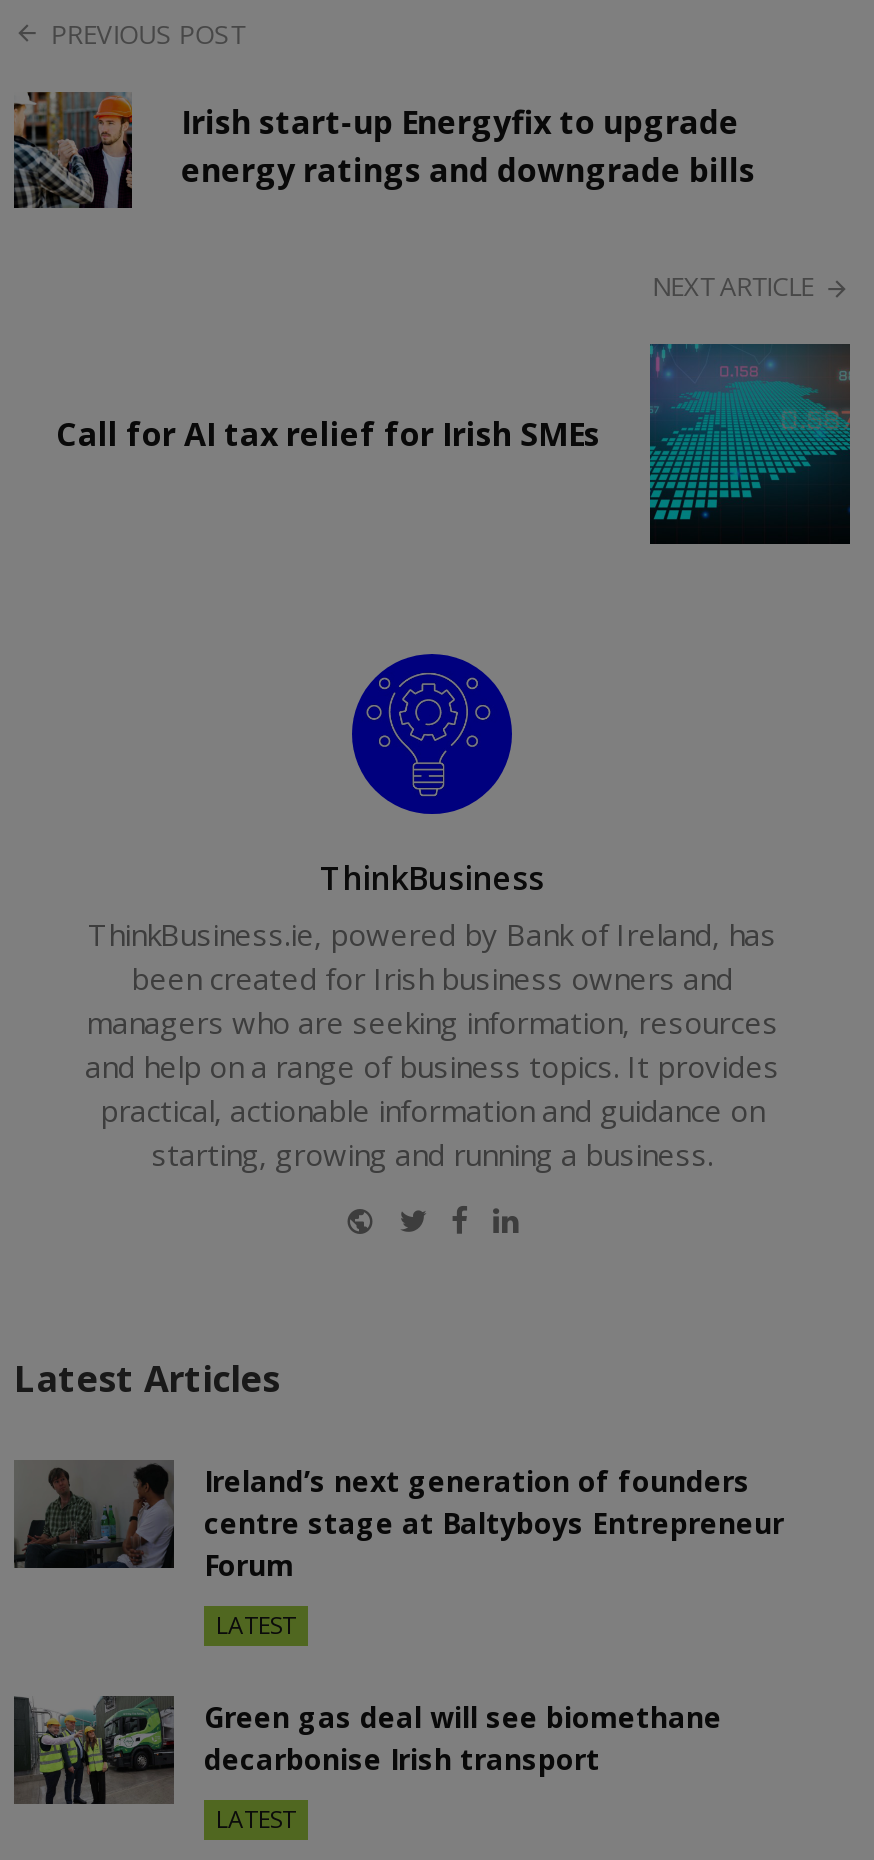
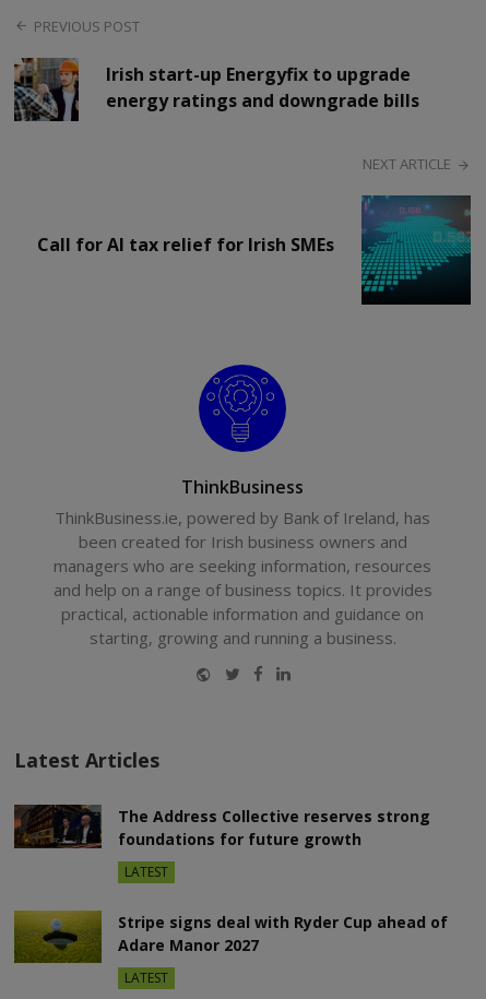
[14,1462,784,1585] [image] | Ireland’s next generation of founders | centre stage at Baltyboys Entrepreneur | Forum -> [14,805,430,850] [image] | The Address Collective reserves strong | foundations for future growth
[12,1694,722,1806] [image] | Green gas deal will see biomethane | decarbonise Irish transport -> [13,909,448,970] [image] | Stripe signs deal with Ryder Cup ahead of | Adare Manor 2027

